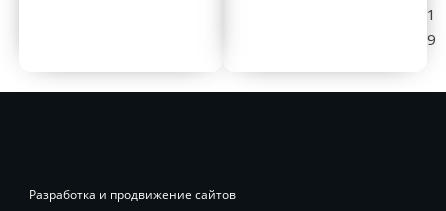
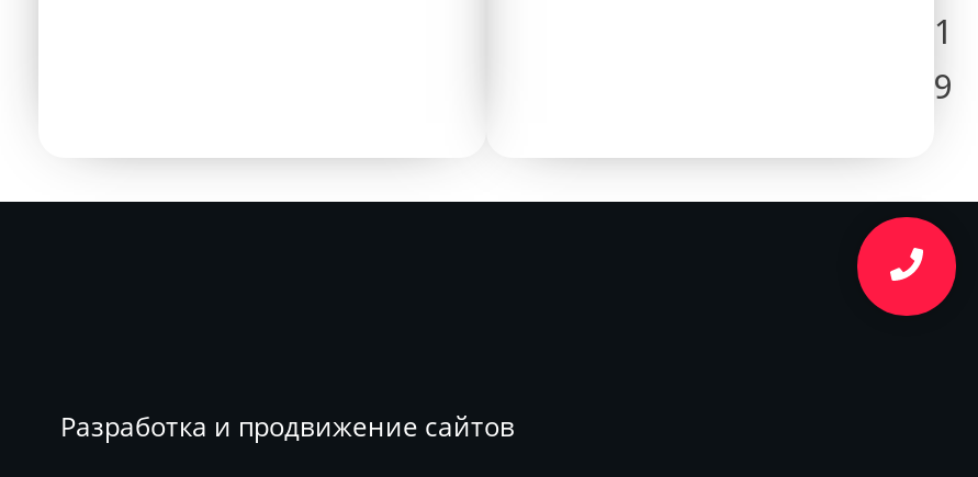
none -> [855,215,958,318] [image]

